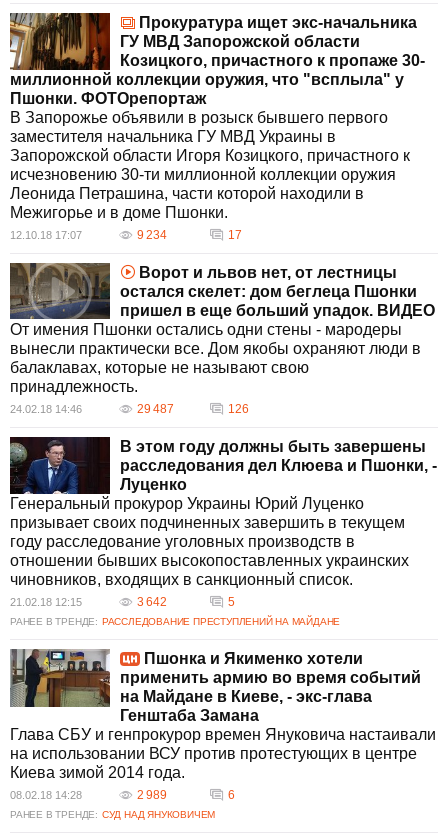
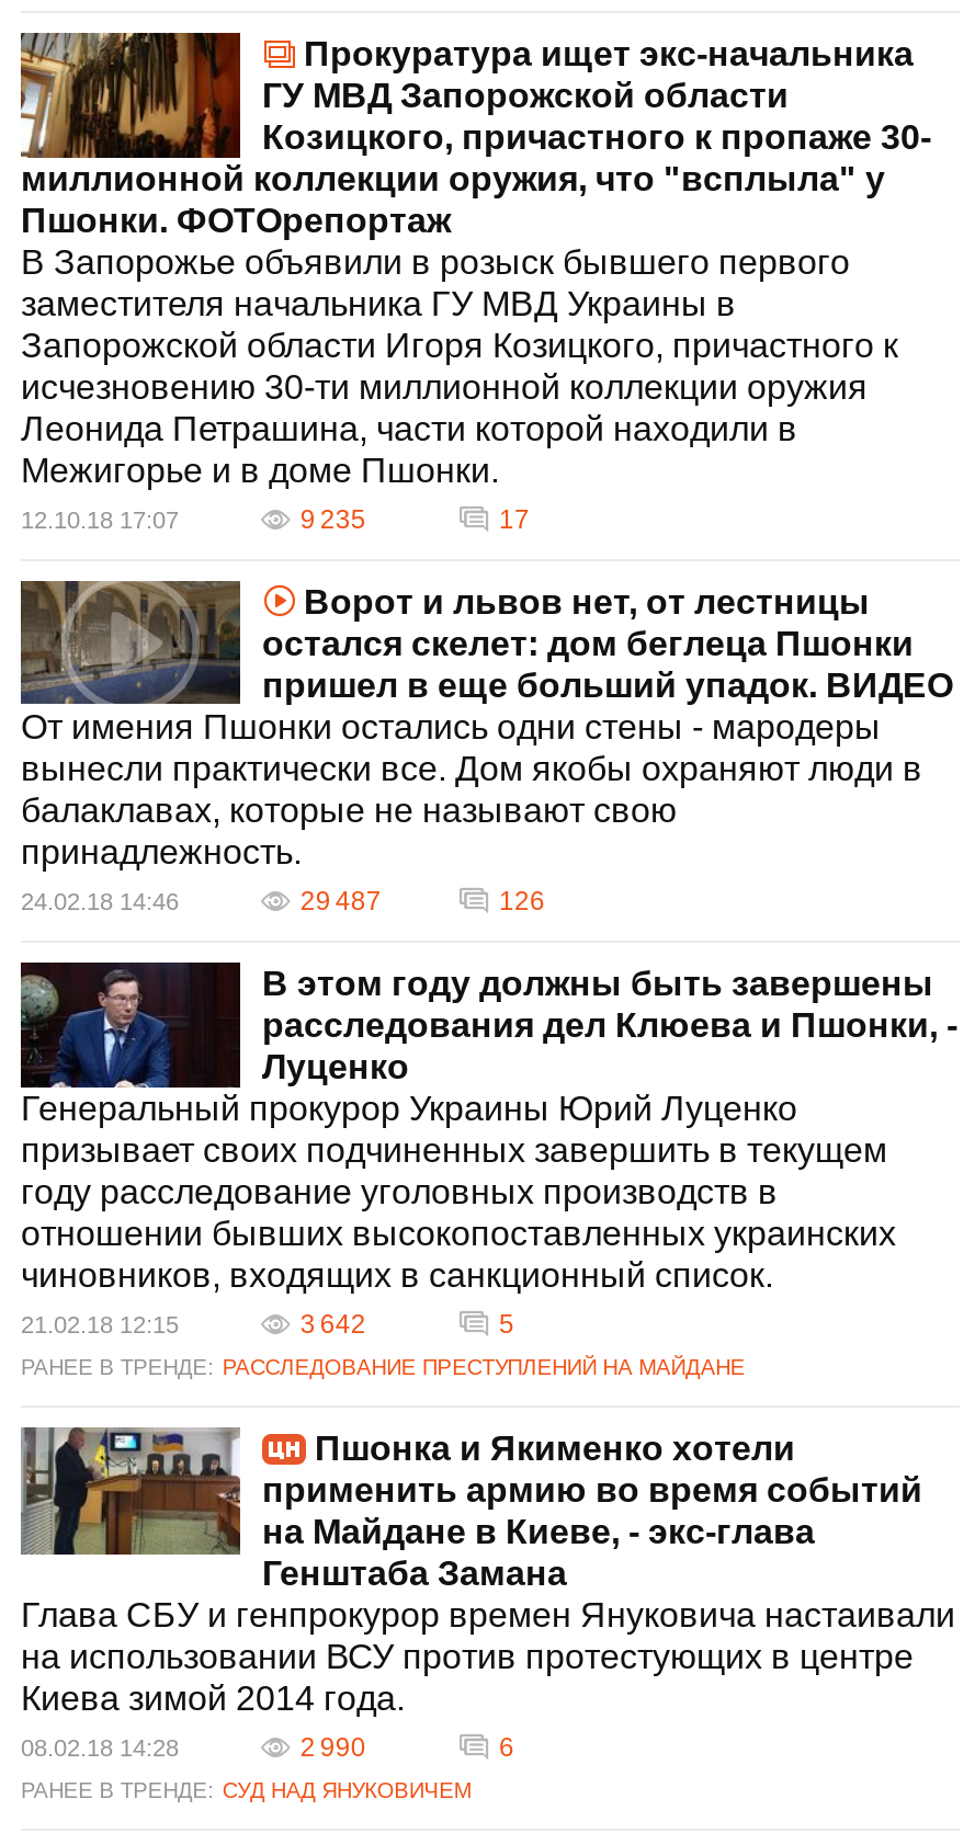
[137,228,167,242] 9 234 -> [300,504,366,535] 9 235
[137,788,167,802] 2 989 -> [300,1732,366,1762] 2 990

